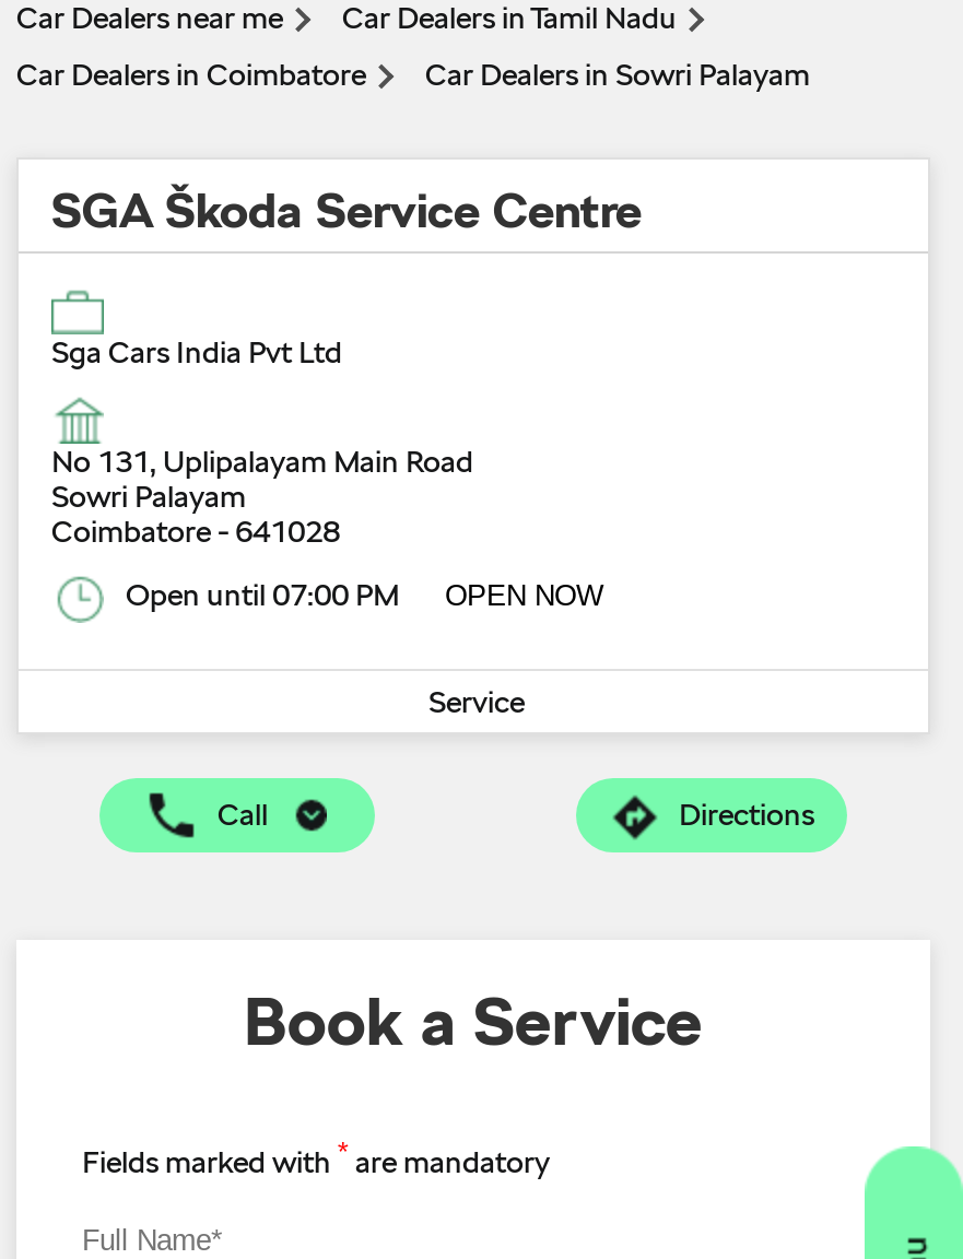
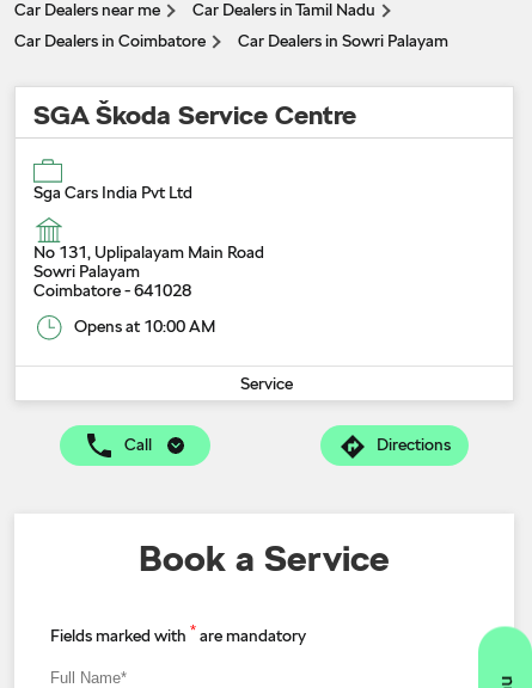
[126,577,602,612] Open until 07:00 PM | OPEN NOW -> [74,317,215,336] Opens at 10:00 AM

